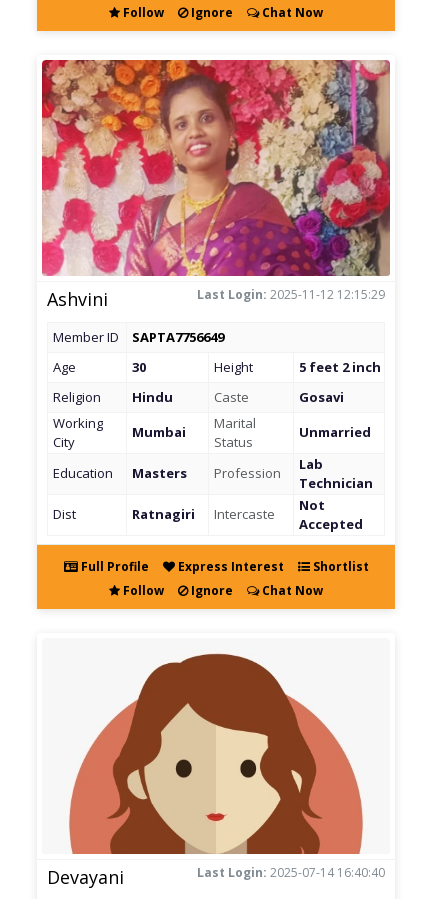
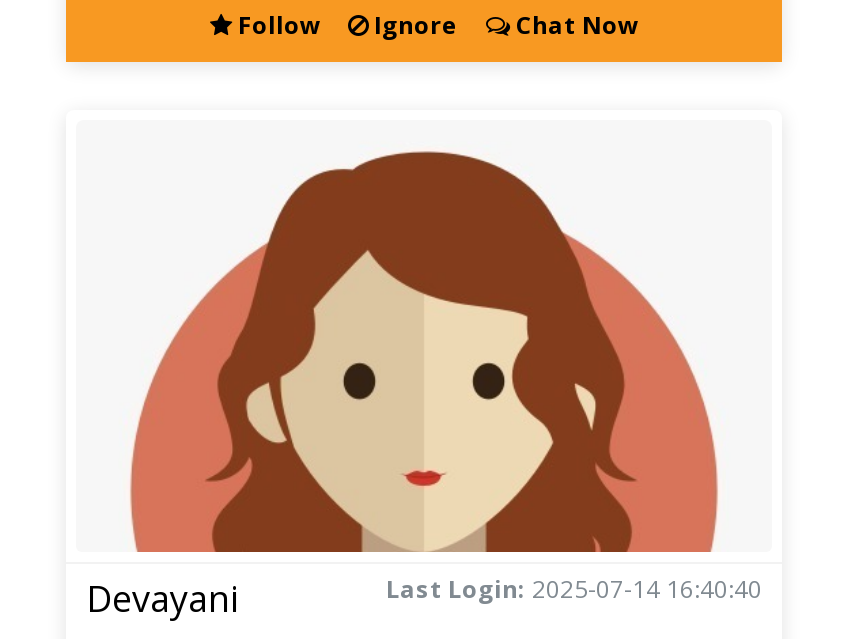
[41,59,391,451] [image] | Ashvini | Last Login: 2025-11-12 12:15:29 | Member ID | SAPTA7756649 | Age | 30 | Height | 5 feet 2 inch | Religion | Hindu | Caste | Gosavi | Working | City -> none
[132,414,256,451] Mumbai | Marital | Status -> none
[53,423,373,599] Unmarried | Education | Masters | Profession | Lab | Technician | Dist | Ratnagiri | Intercaste | Not | Accepted | Full Profile | Express Interest | Shortlist | Follow | Ignore | Chat Now -> none

